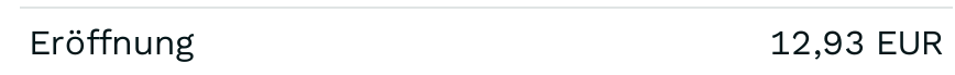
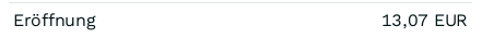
[770,22,944,63] 12,93 EUR -> [381,10,468,30] 13,07 EUR

